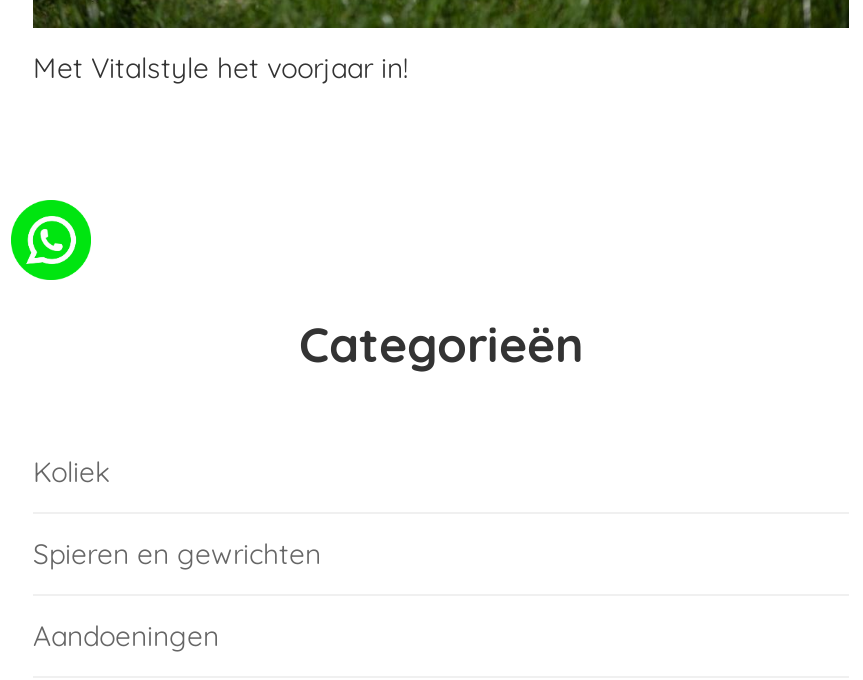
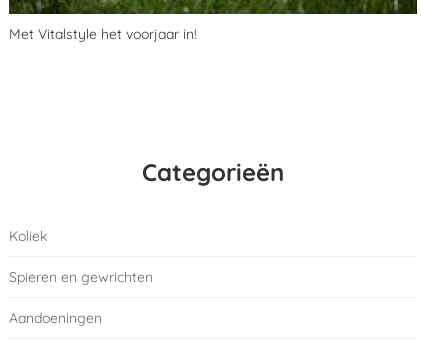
[9,198,93,282] [image] -> none

